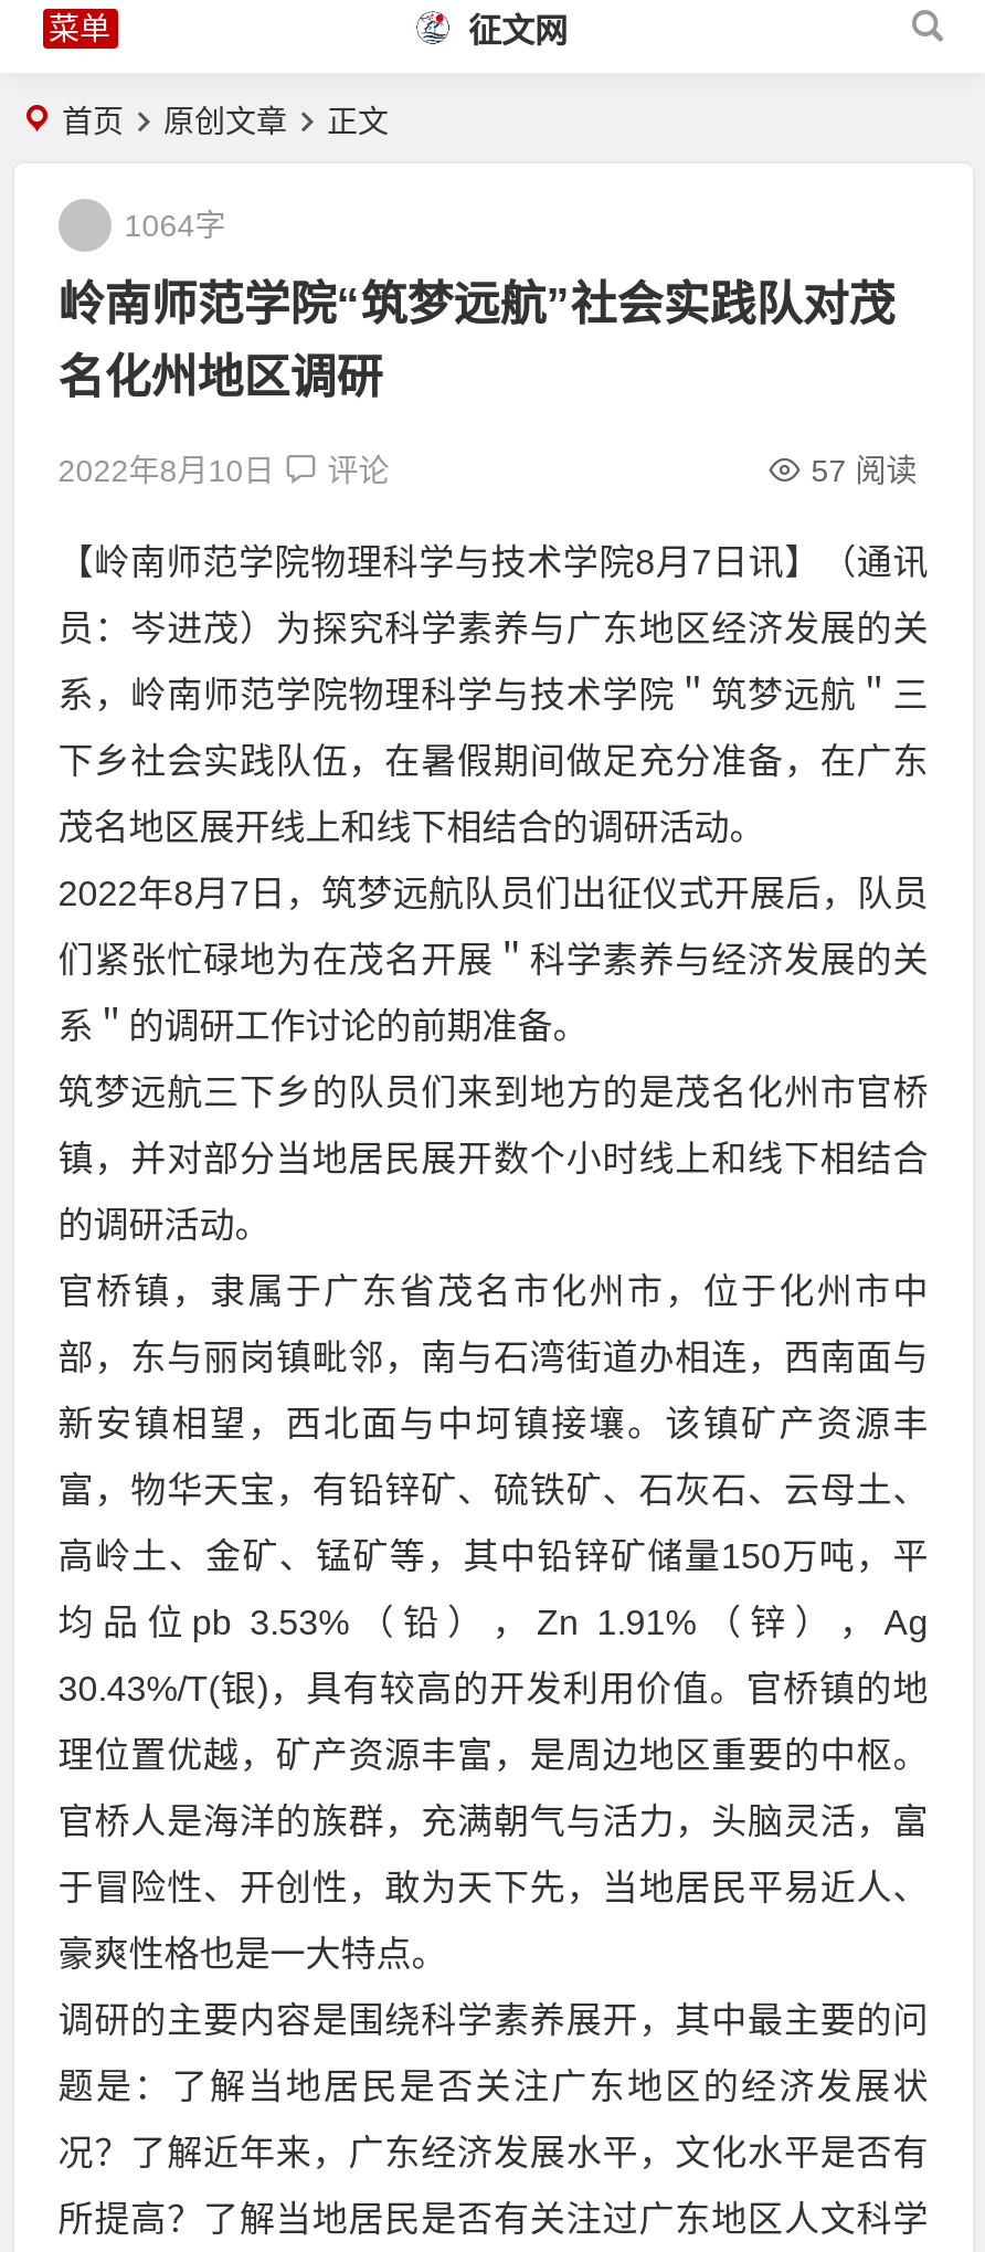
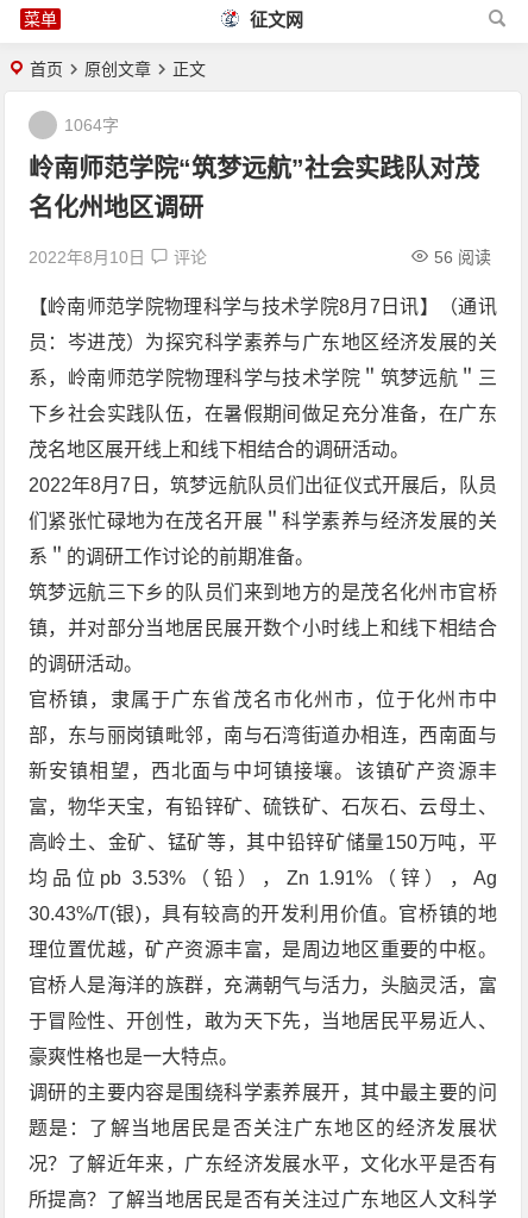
[811,453,917,488] 57 阅读 -> [434,248,491,267] 56 阅读

